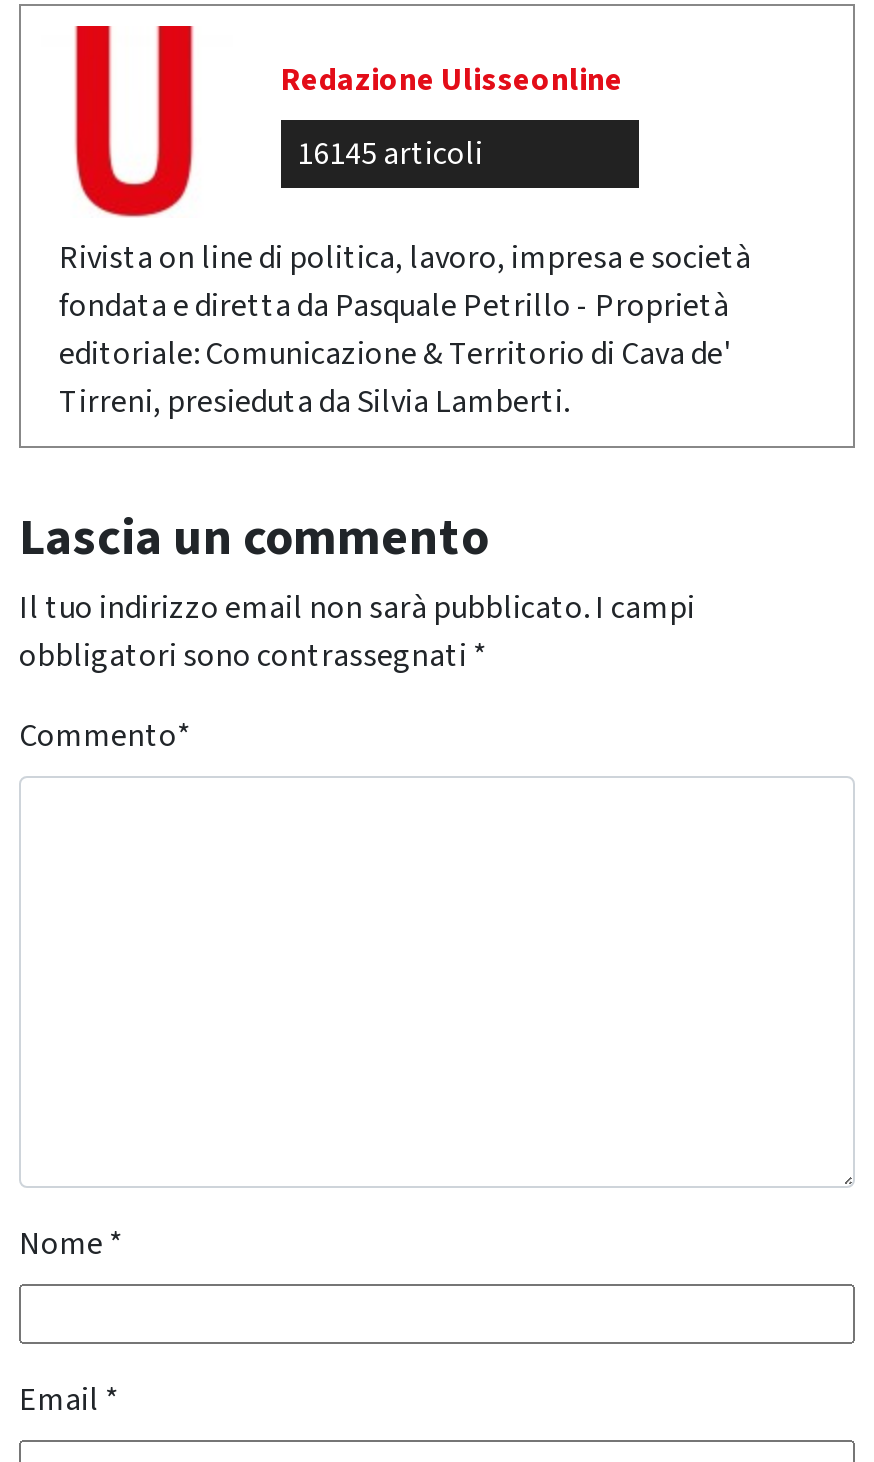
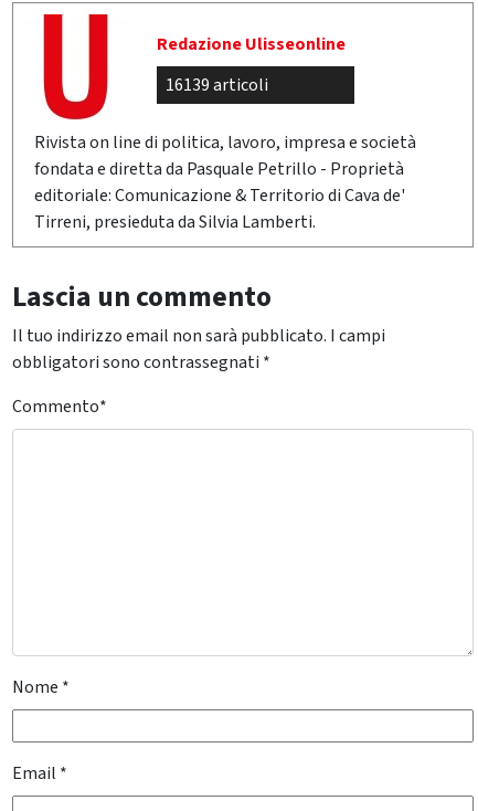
[297,133,483,177] 16145 articoli -> [166,73,268,98] 16139 articoli

